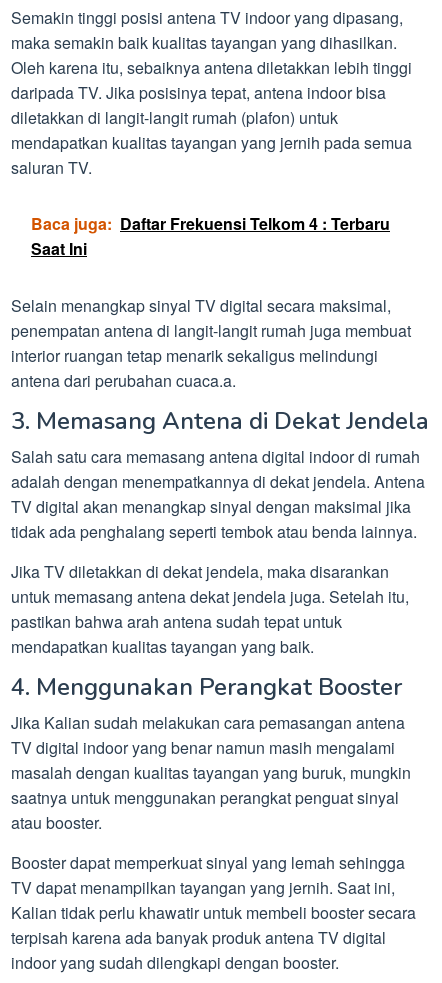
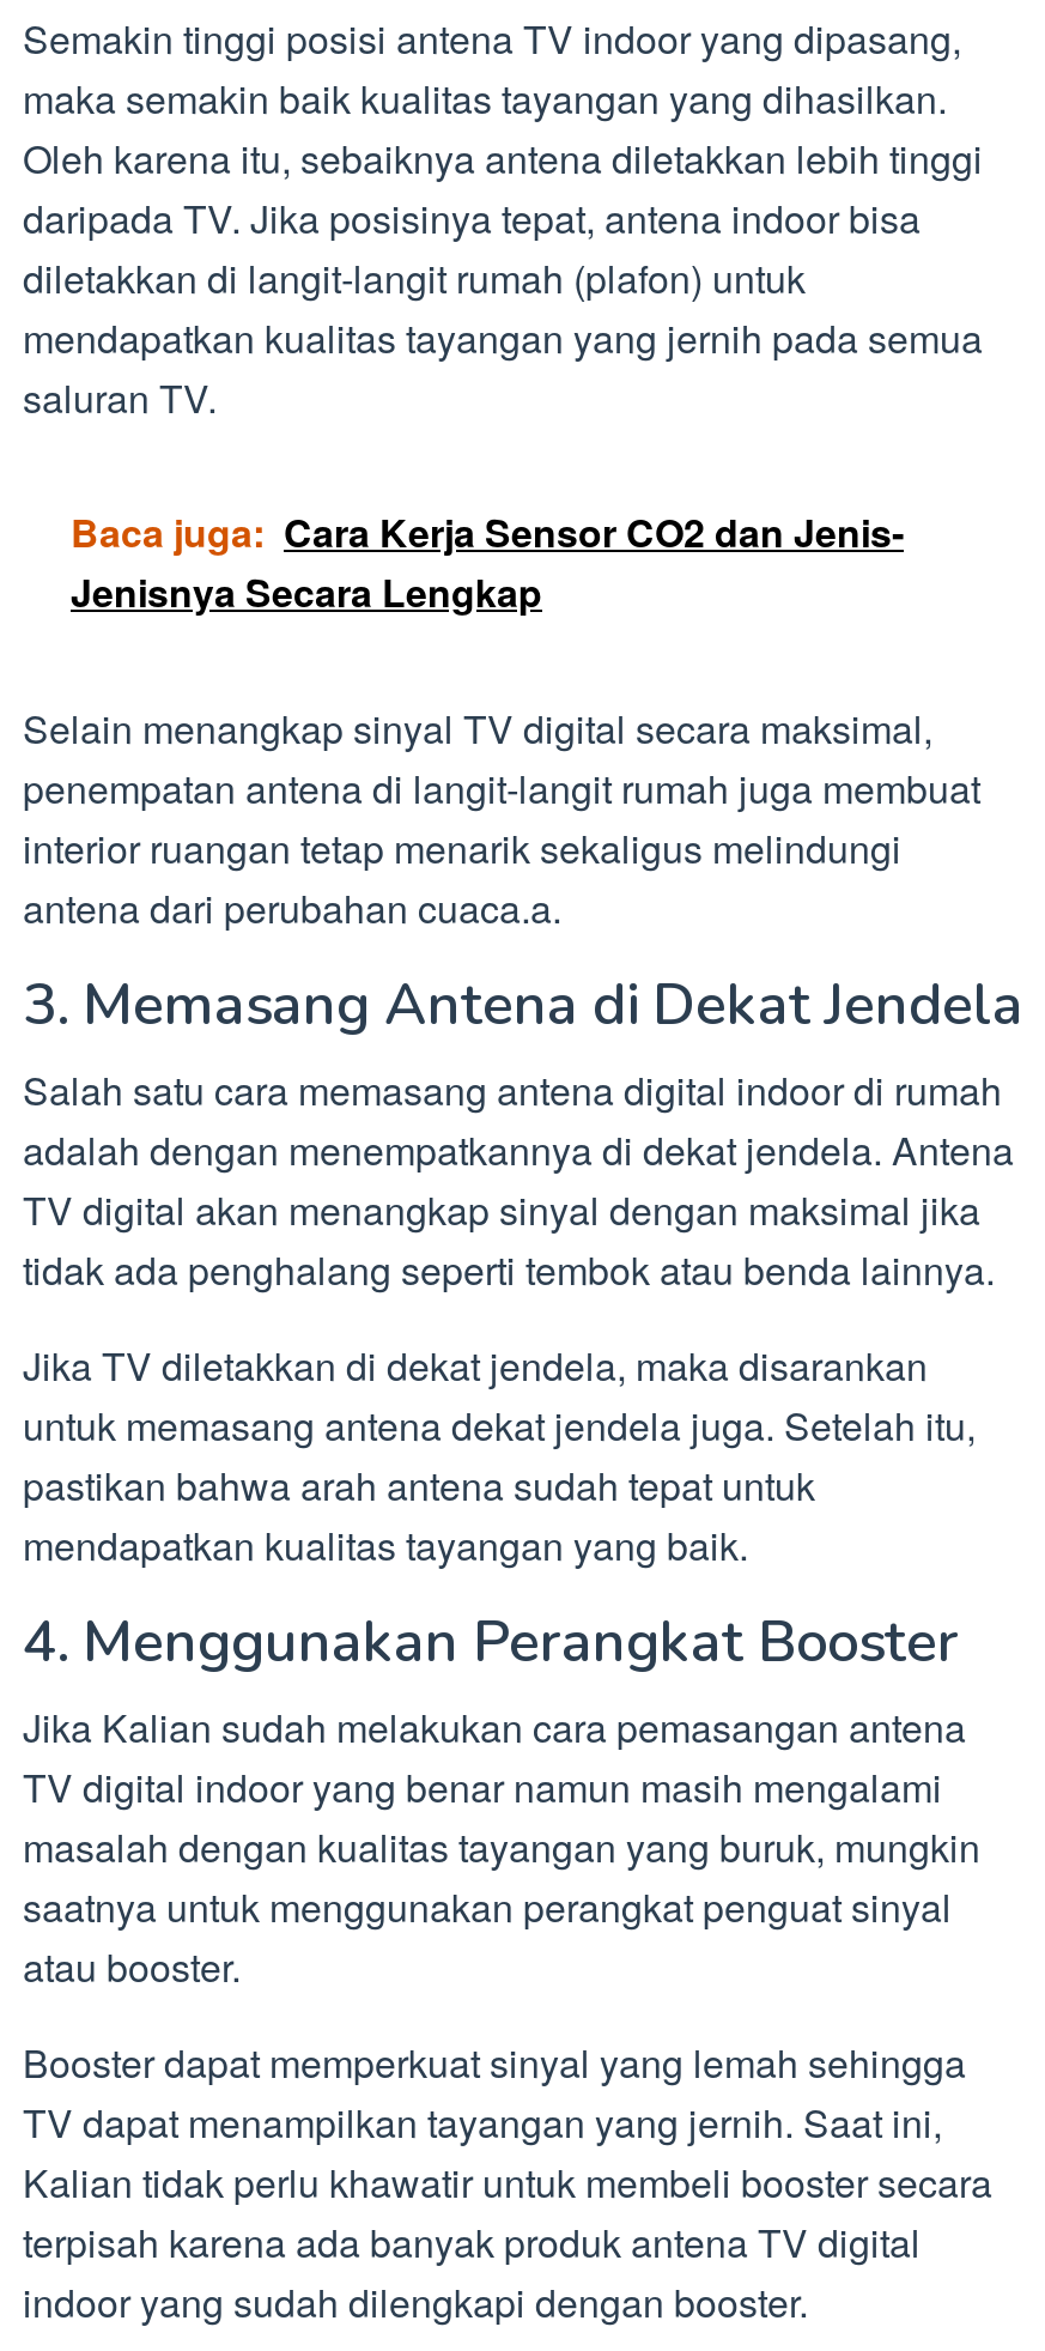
[31,212,390,260] Baca juga: Daftar Frekuensi Telkom 4 : Terbaru | Saat Ini -> [71,504,904,619] Baca juga: Cara Kerja Sensor CO2 dan Jenis- | Jenisnya Secara Lengkap

